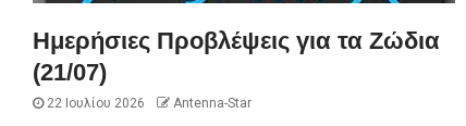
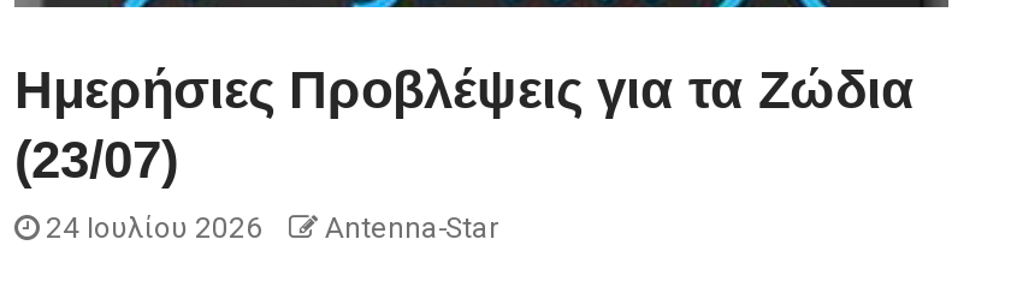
[33,59,107,86] (21/07) -> [14,129,178,189] (23/07)
[44,95,252,111] 22 Ιουλίου 2026 Antenna-Star -> [39,211,498,245] 24 Ιουλίου 2026 Antenna-Star

